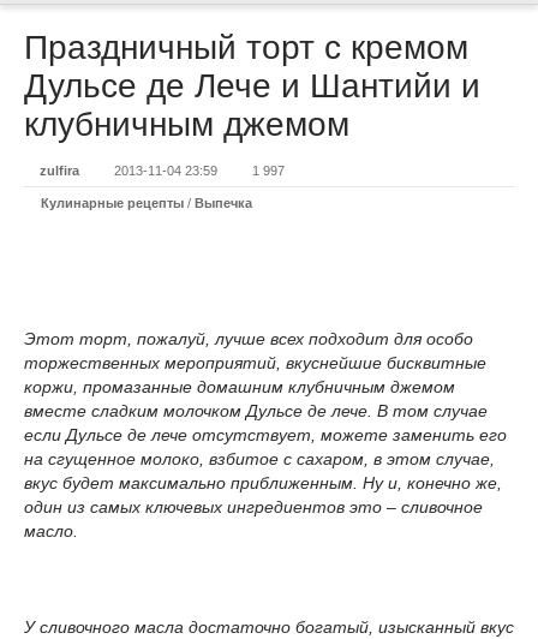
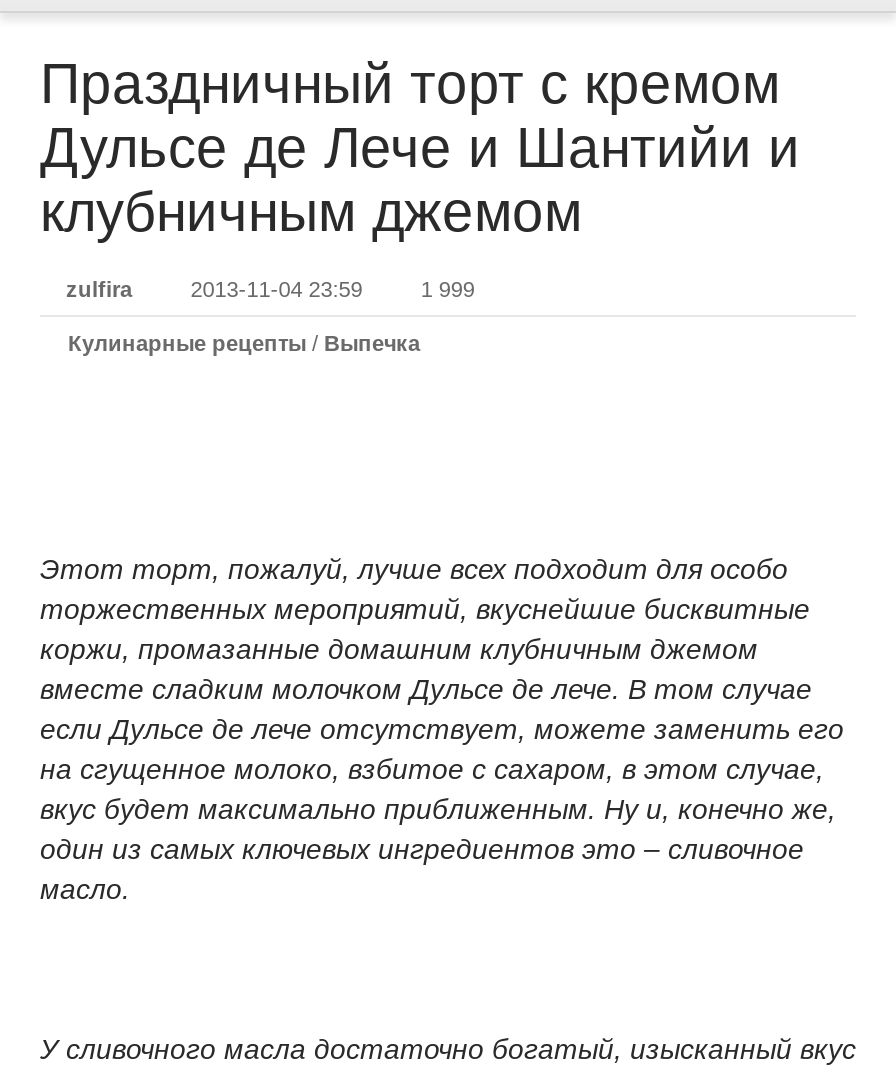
[253,163,285,178] 1 997 -> [421,277,475,301] 1 999

